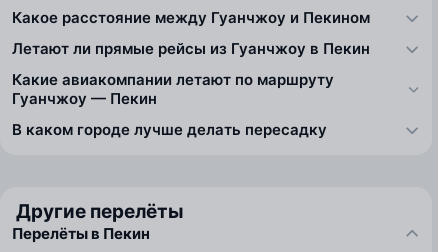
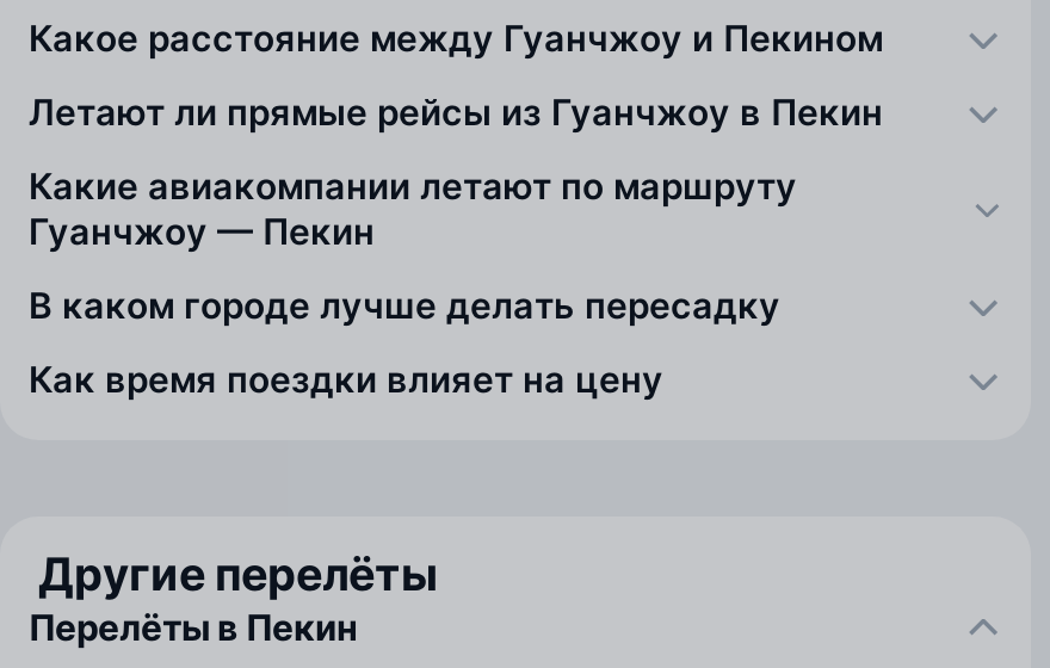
none -> [29,357,663,402] Как время поездки влияет на цену

